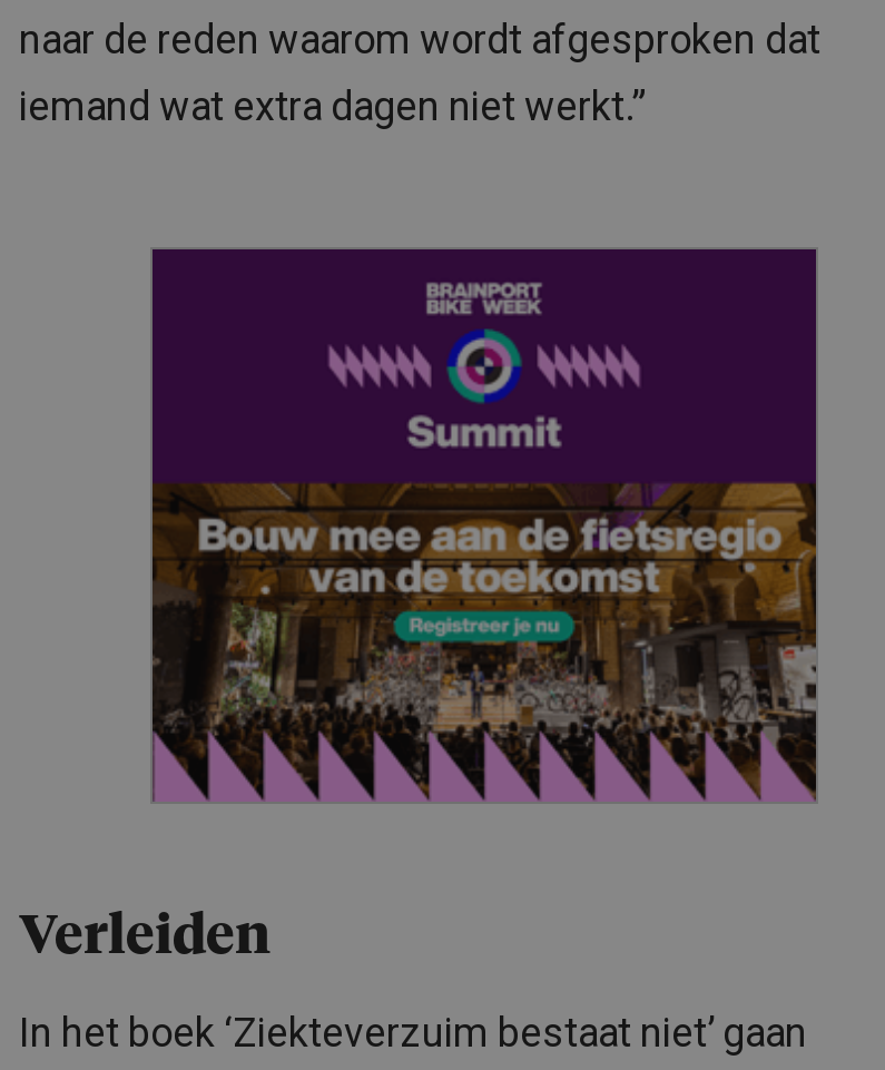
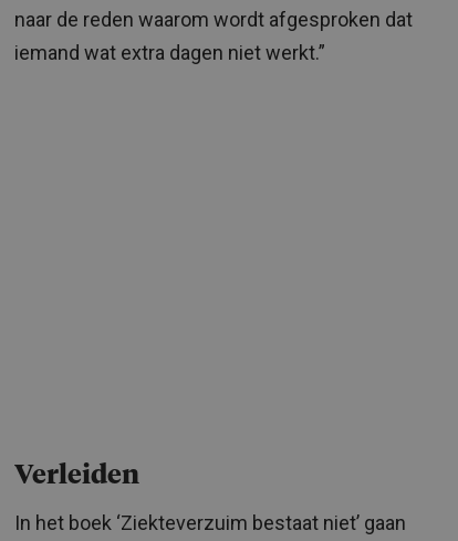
[150,245,818,804] [image] -> none

